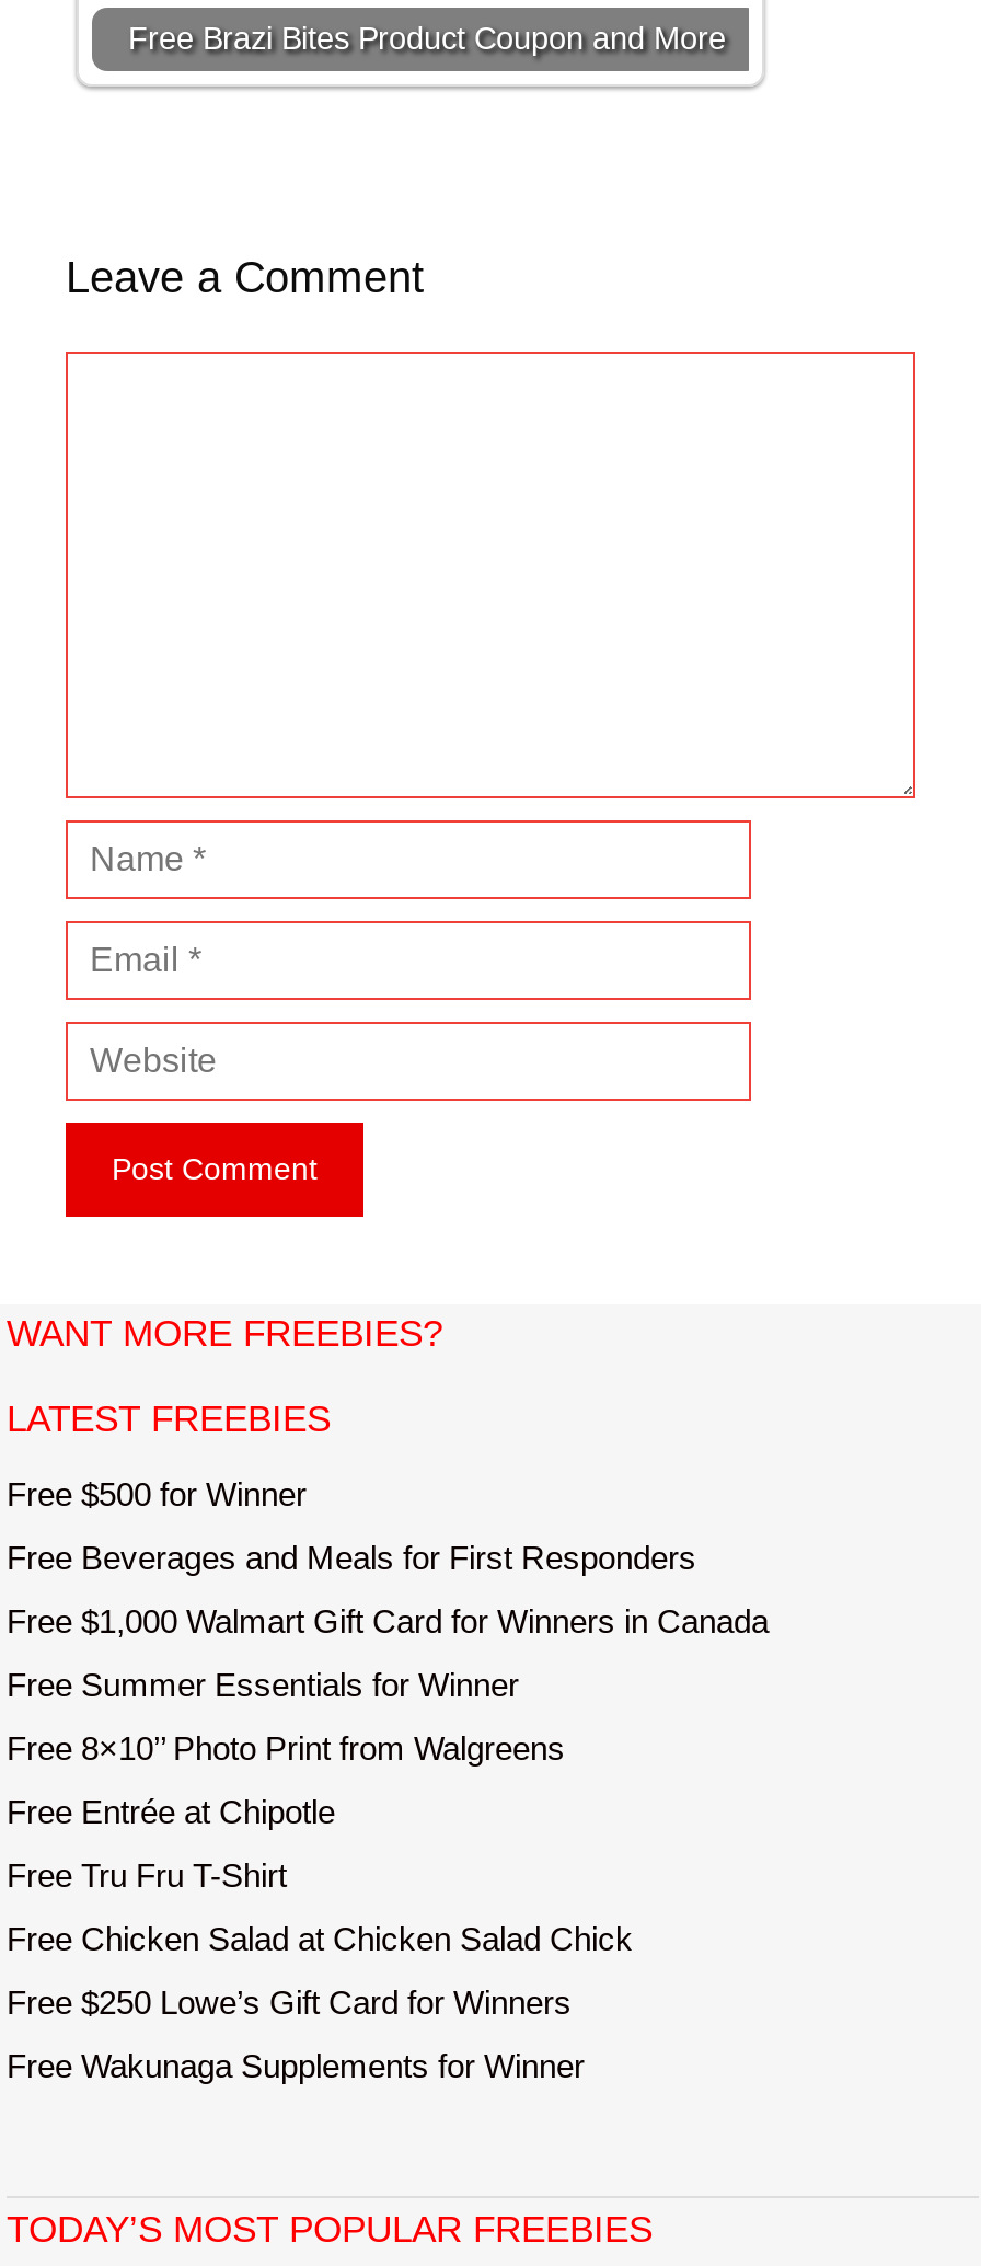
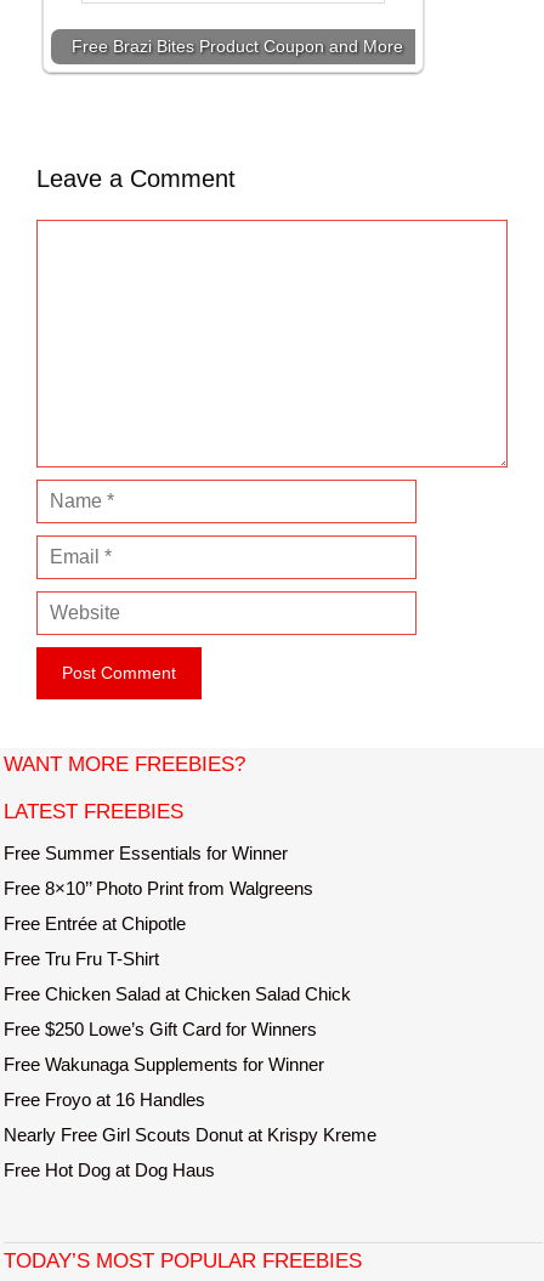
[7,1476,769,1640] Free $500 for Winner | Free Beverages and Meals for First Responders | Free $1,000 Walmart Gift Card for Winners in Canada -> none
moved [7,1666,633,2085] -> [4,843,351,1075]: Free Summer Essentials for Winner | Free 8×10’’ Photo Print from Walgreens | Free Entrée at Chipotle | Free Tru Fru T-Shirt | Free Chicken Salad at Chicken Salad Chick | Free $250 Lowe’s Gift Card for Winners | Free Wakunaga Supplements for Winner
none -> [4,1090,376,1181] Free Froyo at 16 Handles | Nearly Free Girl Scouts Donut at Krispy Kreme | Free Hot Dog at Dog Haus

